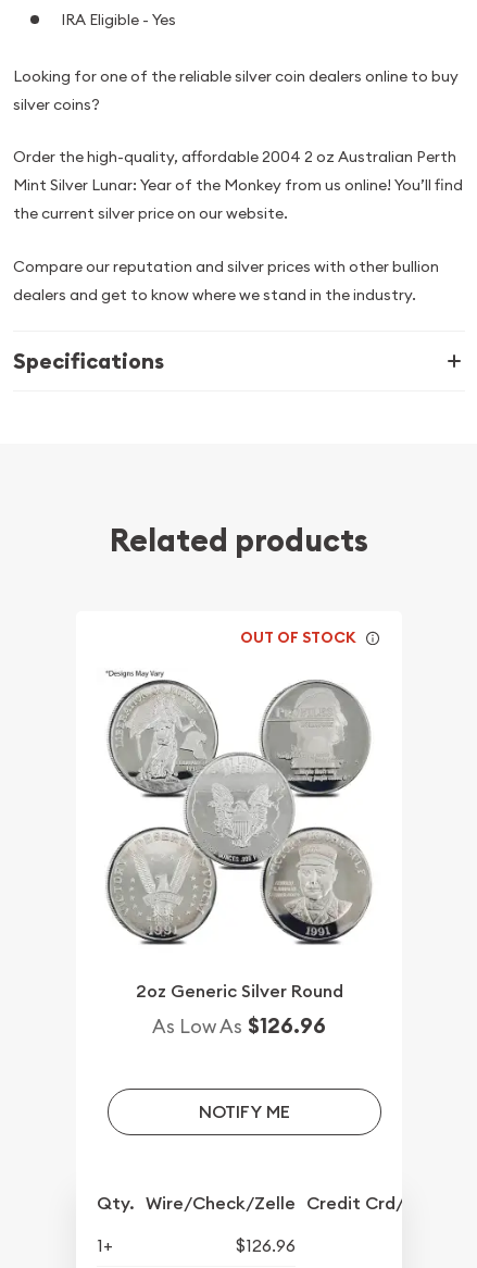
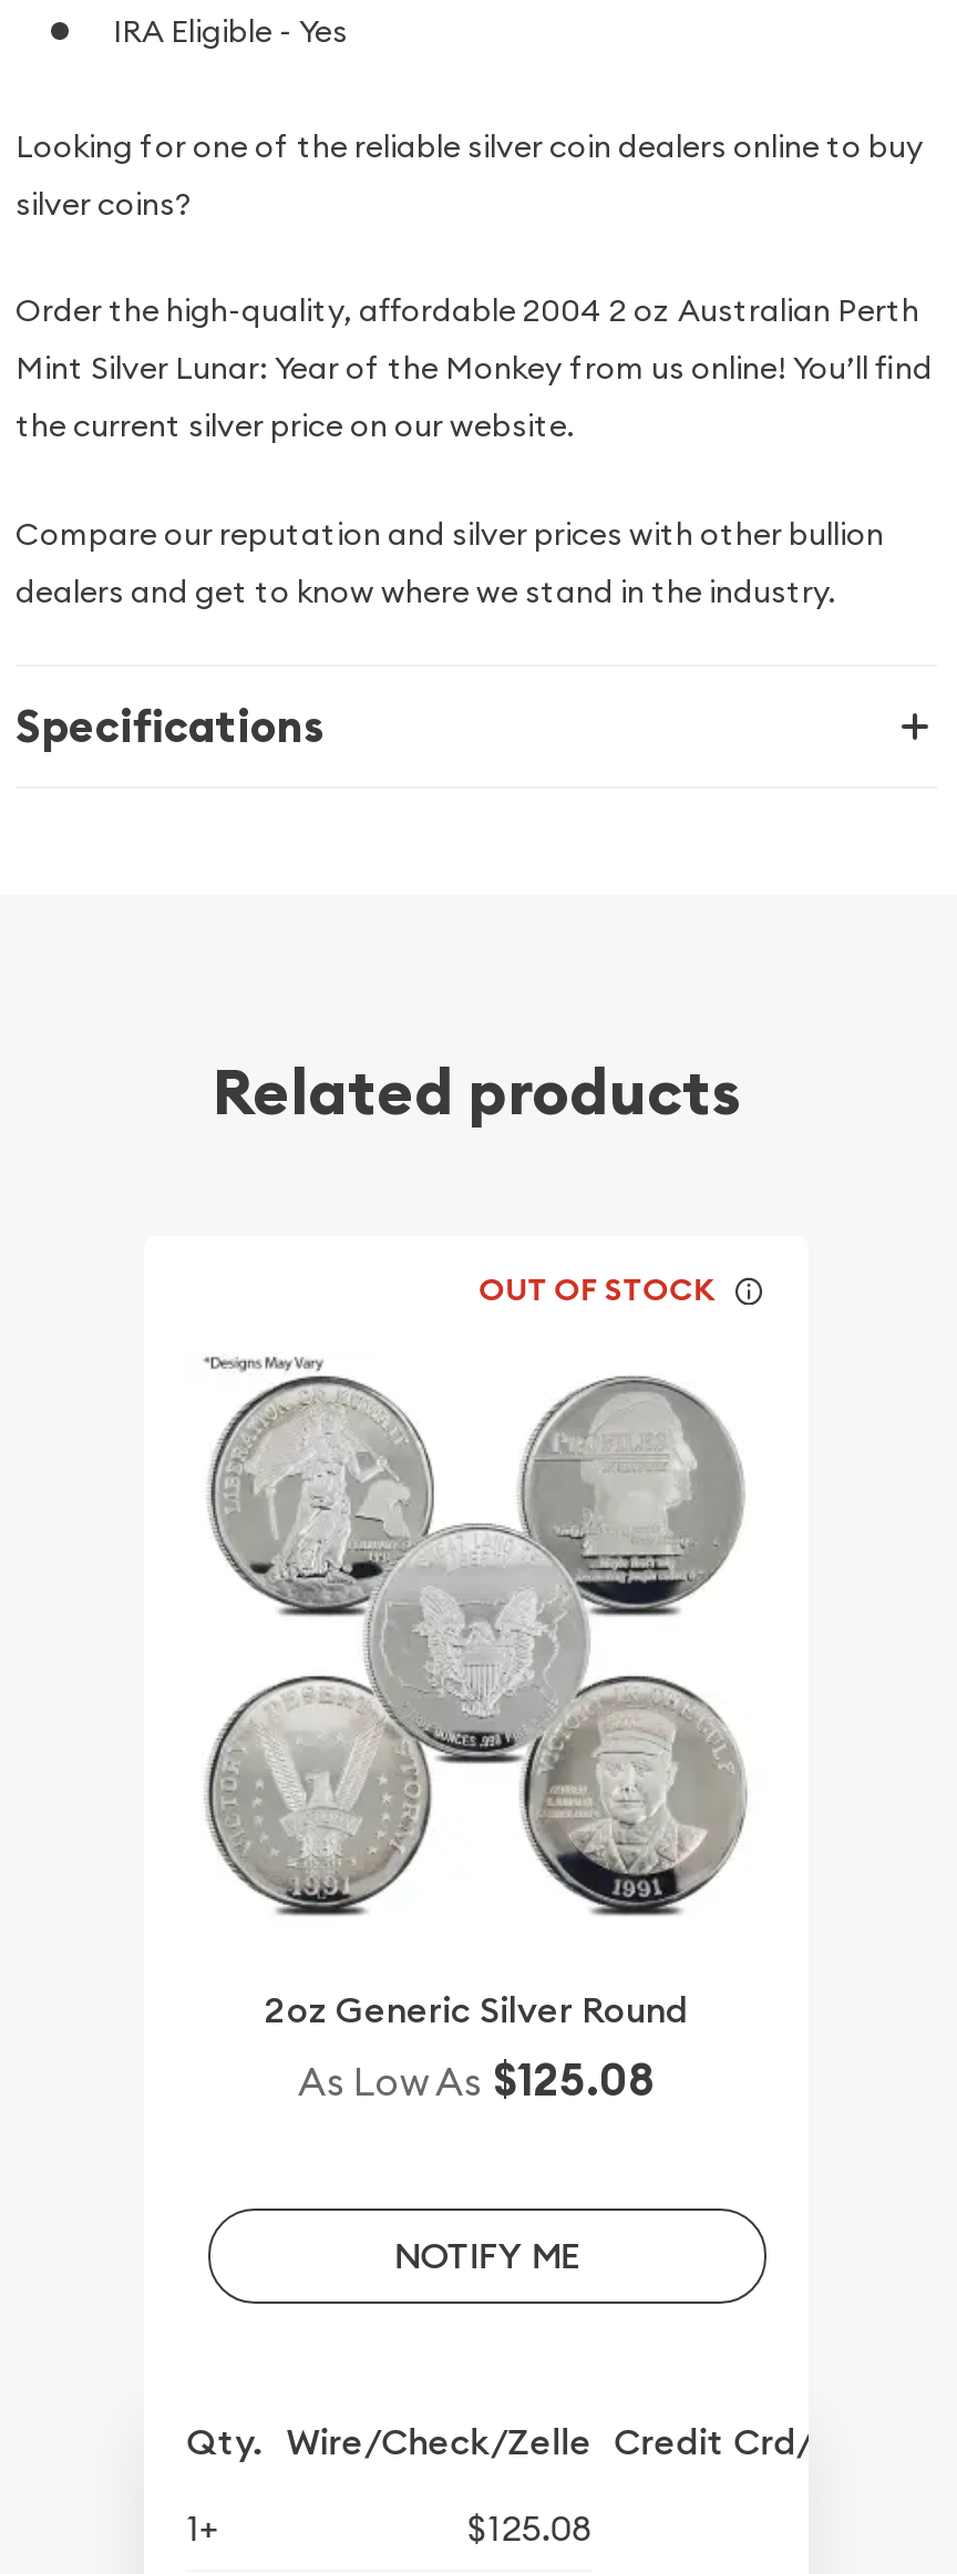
[152,1011,326,1039] As Low As $126.96 -> [298,2050,655,2108] As Low As $125.08
[236,1234,296,1255] $126.96 -> [468,2504,592,2549] $125.08

